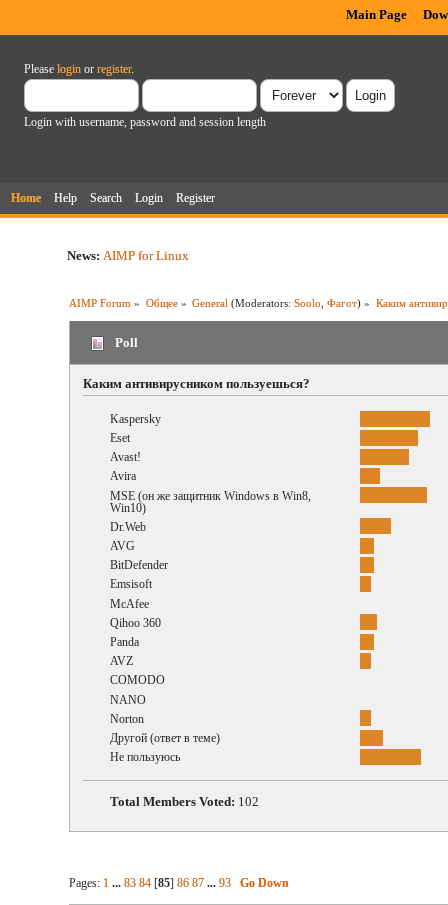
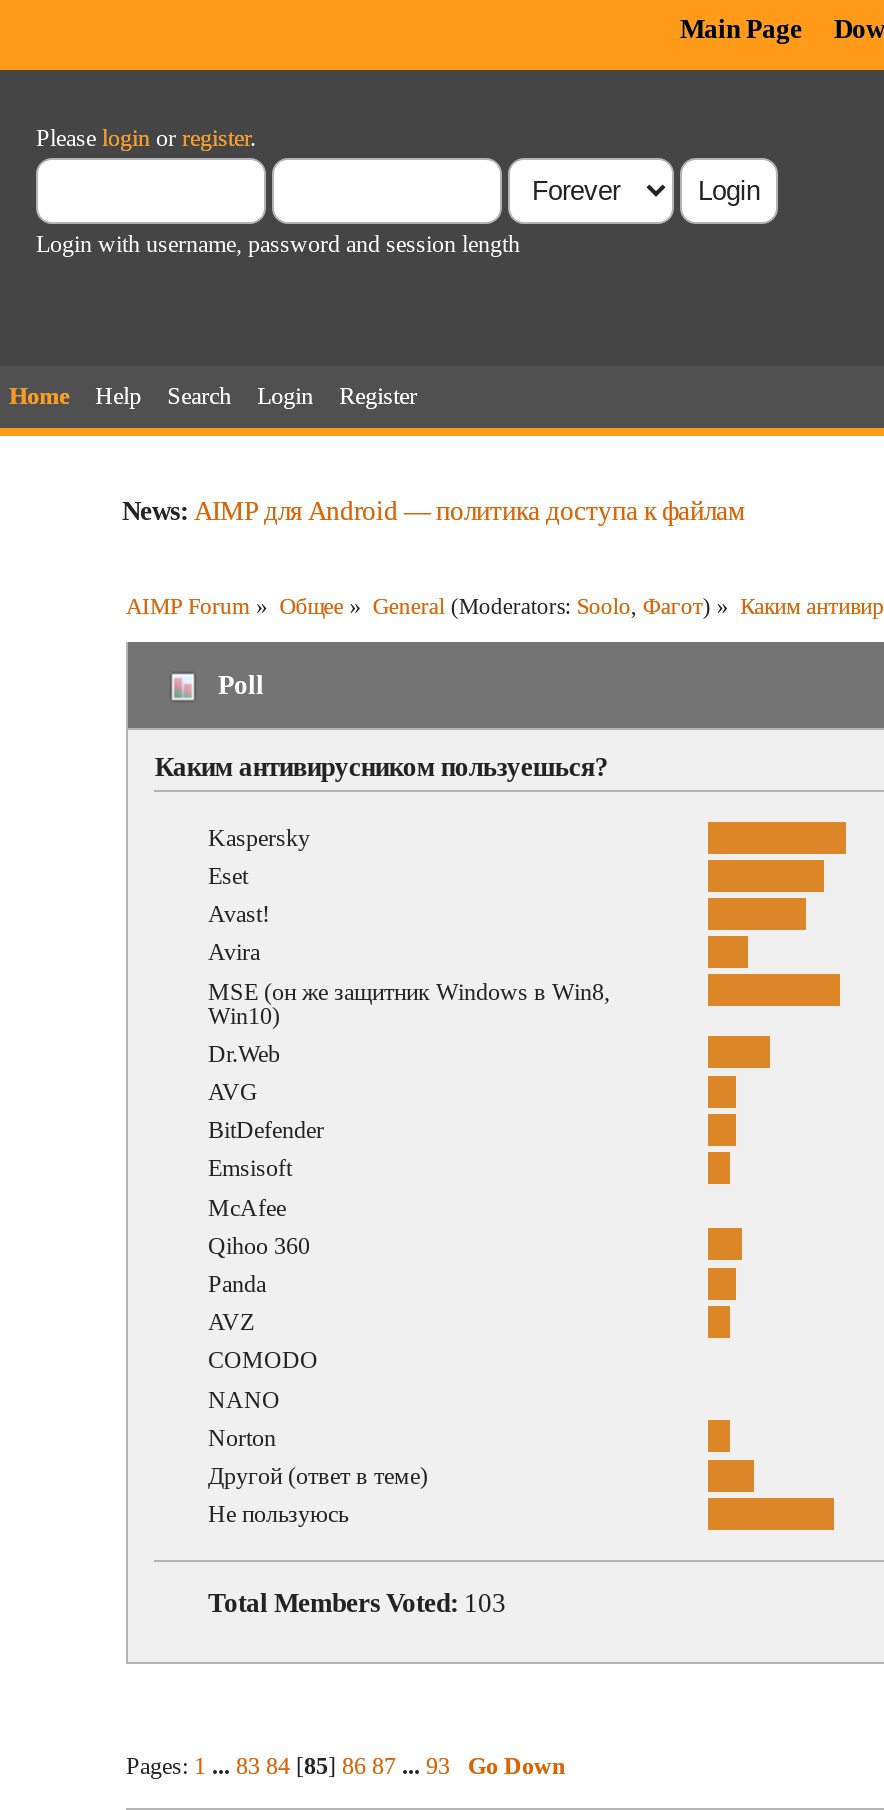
[67,248,189,263] News: AIMP for Linux -> [122,496,744,526] News: AIMP для Android — политика доступа к файлам
[110,794,259,809] Total Members Voted: 102 -> [208,1589,506,1619] Total Members Voted: 103

